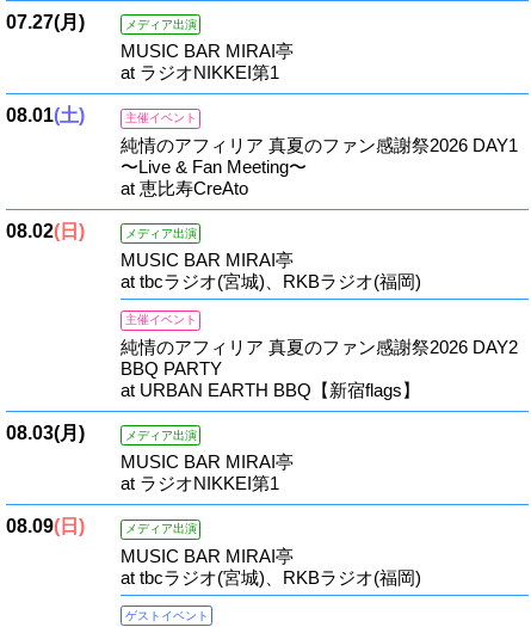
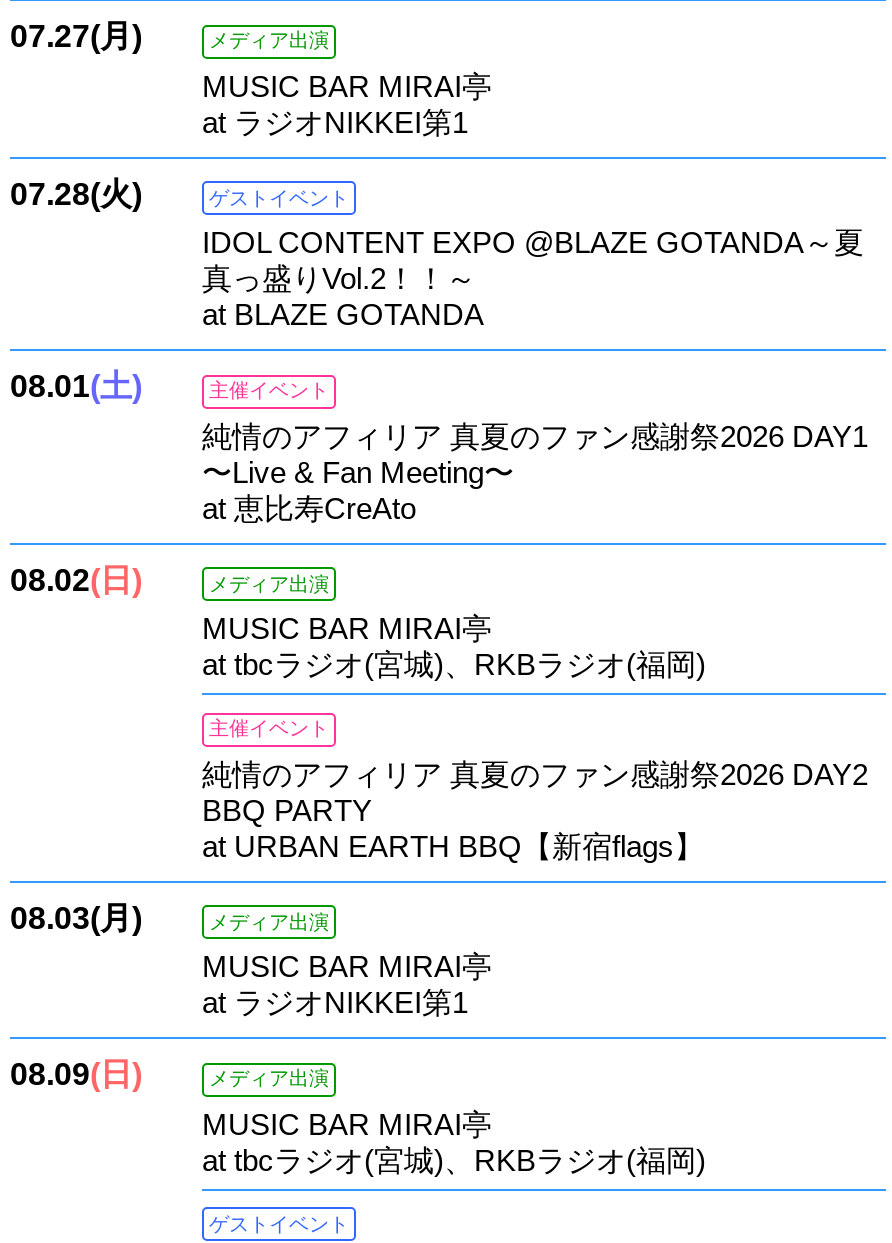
none -> [10,177,864,332] 07.28(火) | ゲストイベント | IDOL CONTENT EXPO @BLAZE GOTANDA～夏 | 真っ盛りVol.2！！～ | at BLAZE GOTANDA

